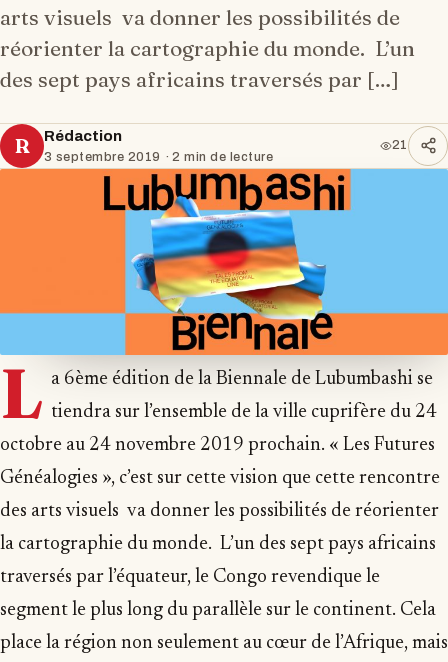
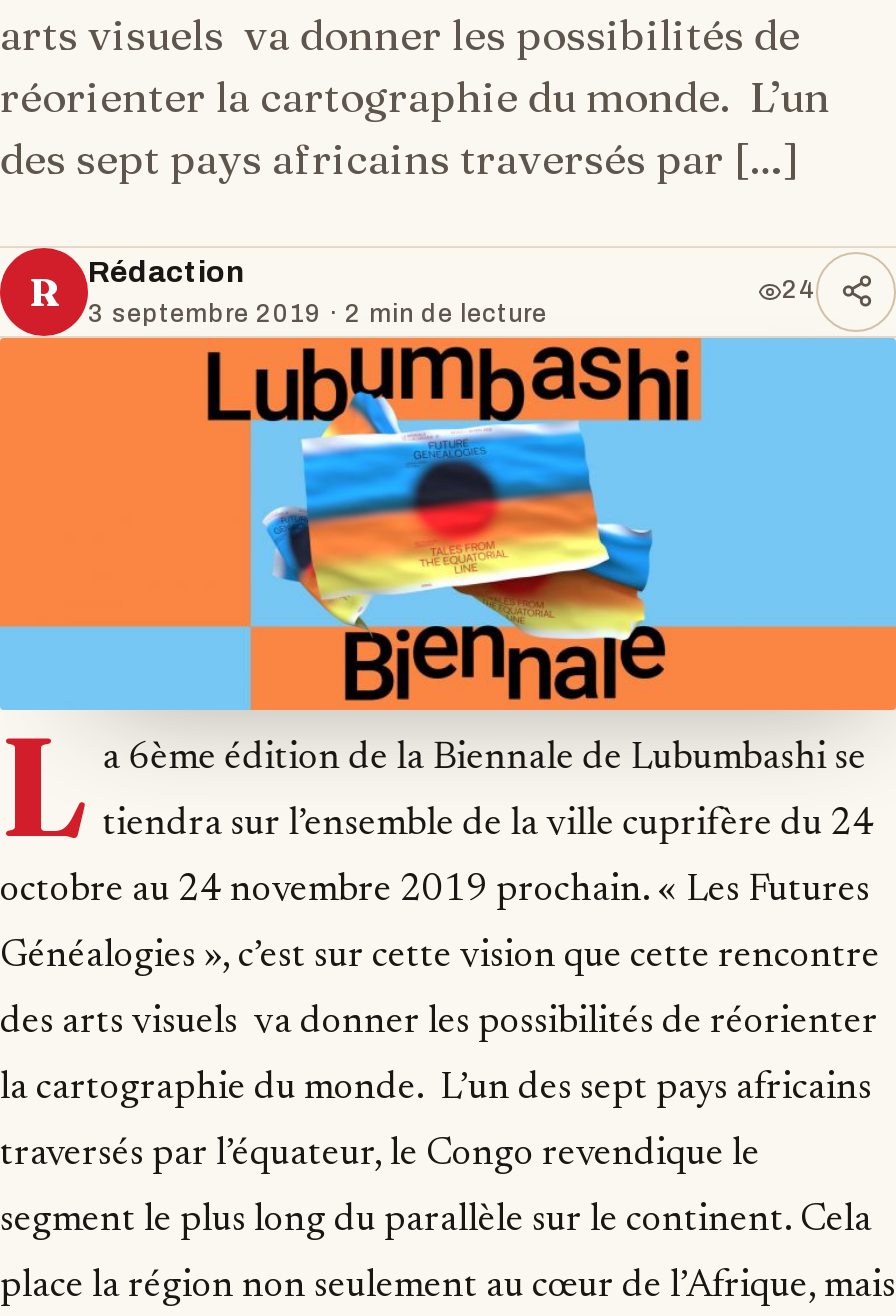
[392,138,408,152] 21 -> [782,277,816,305] 24

